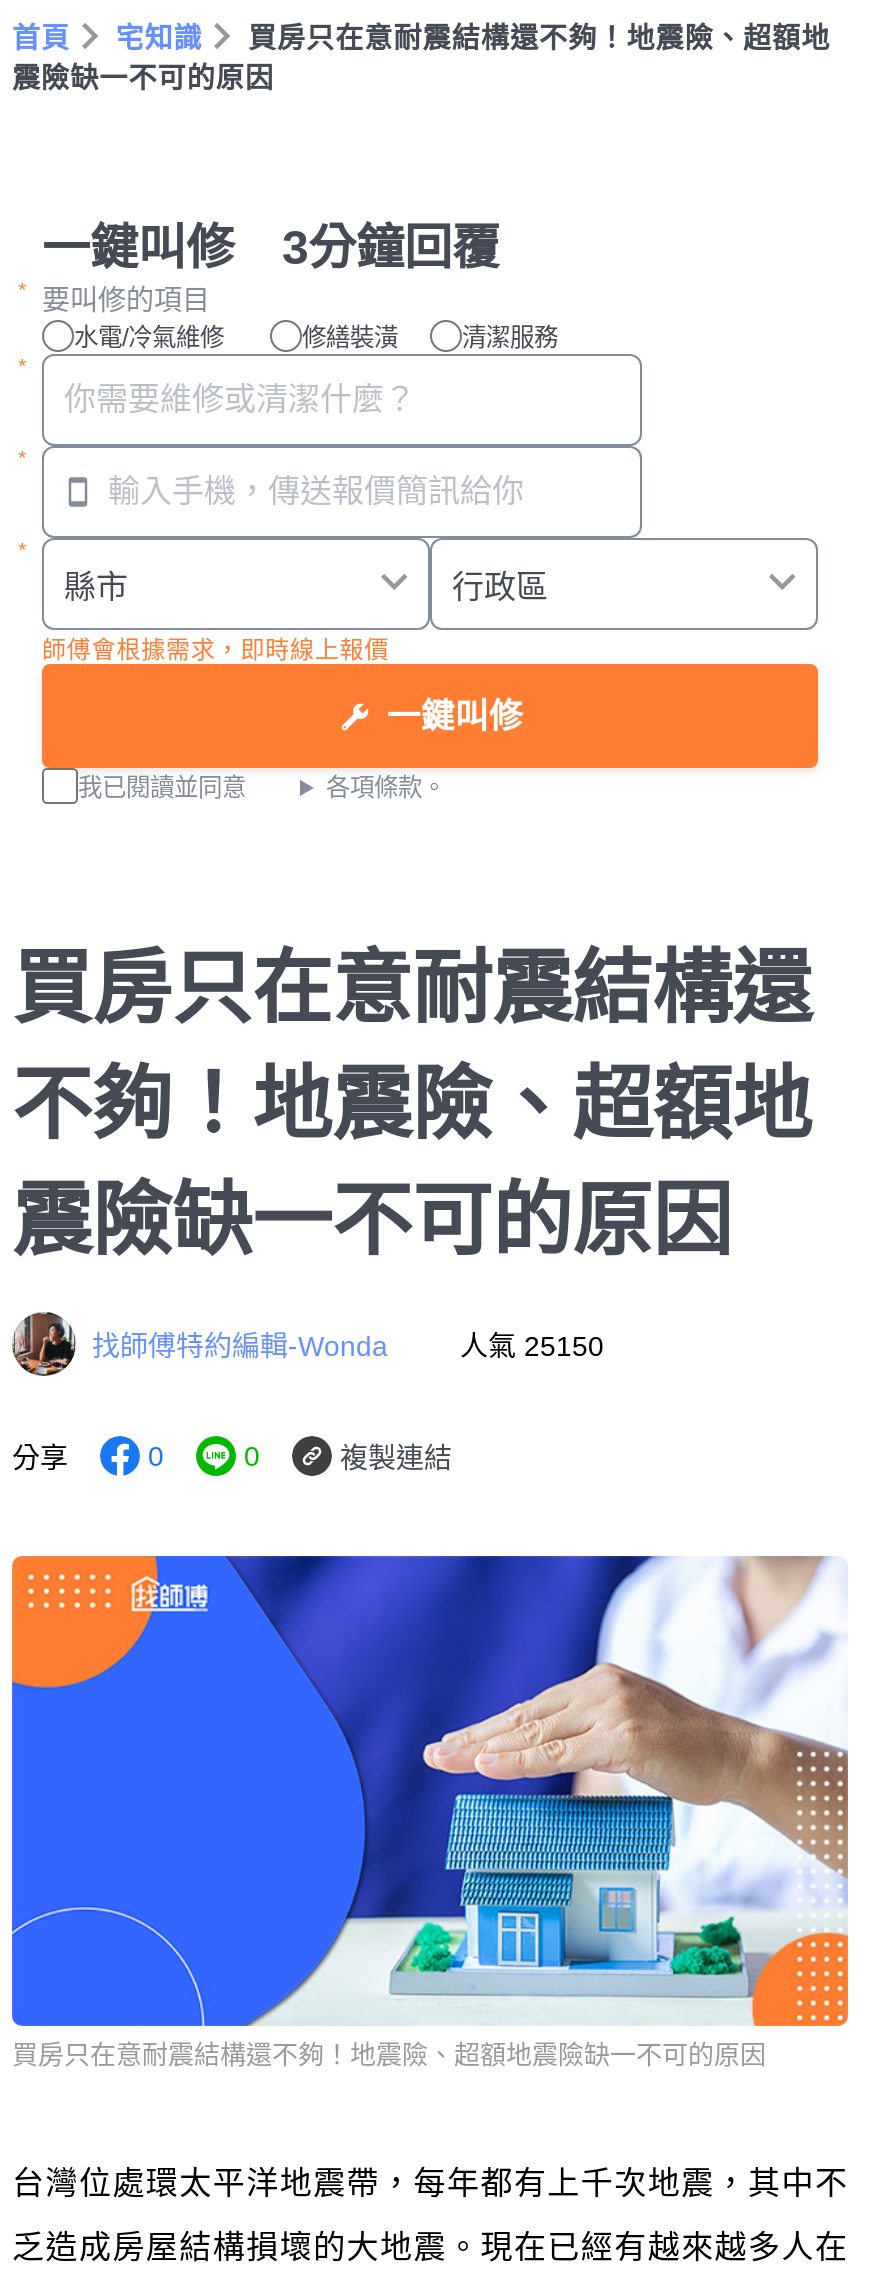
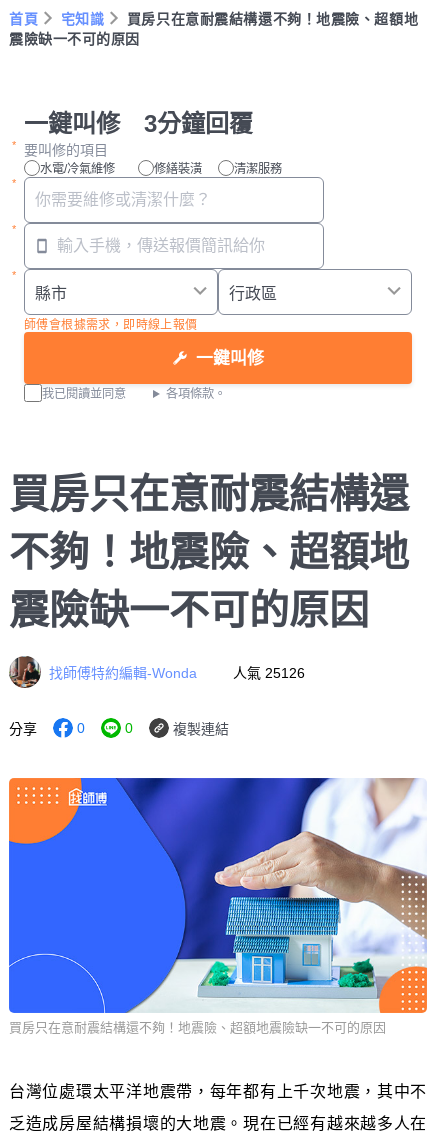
[460,1330,604,1362] 人氣 25150 -> [233,665,305,681] 人氣 25126

